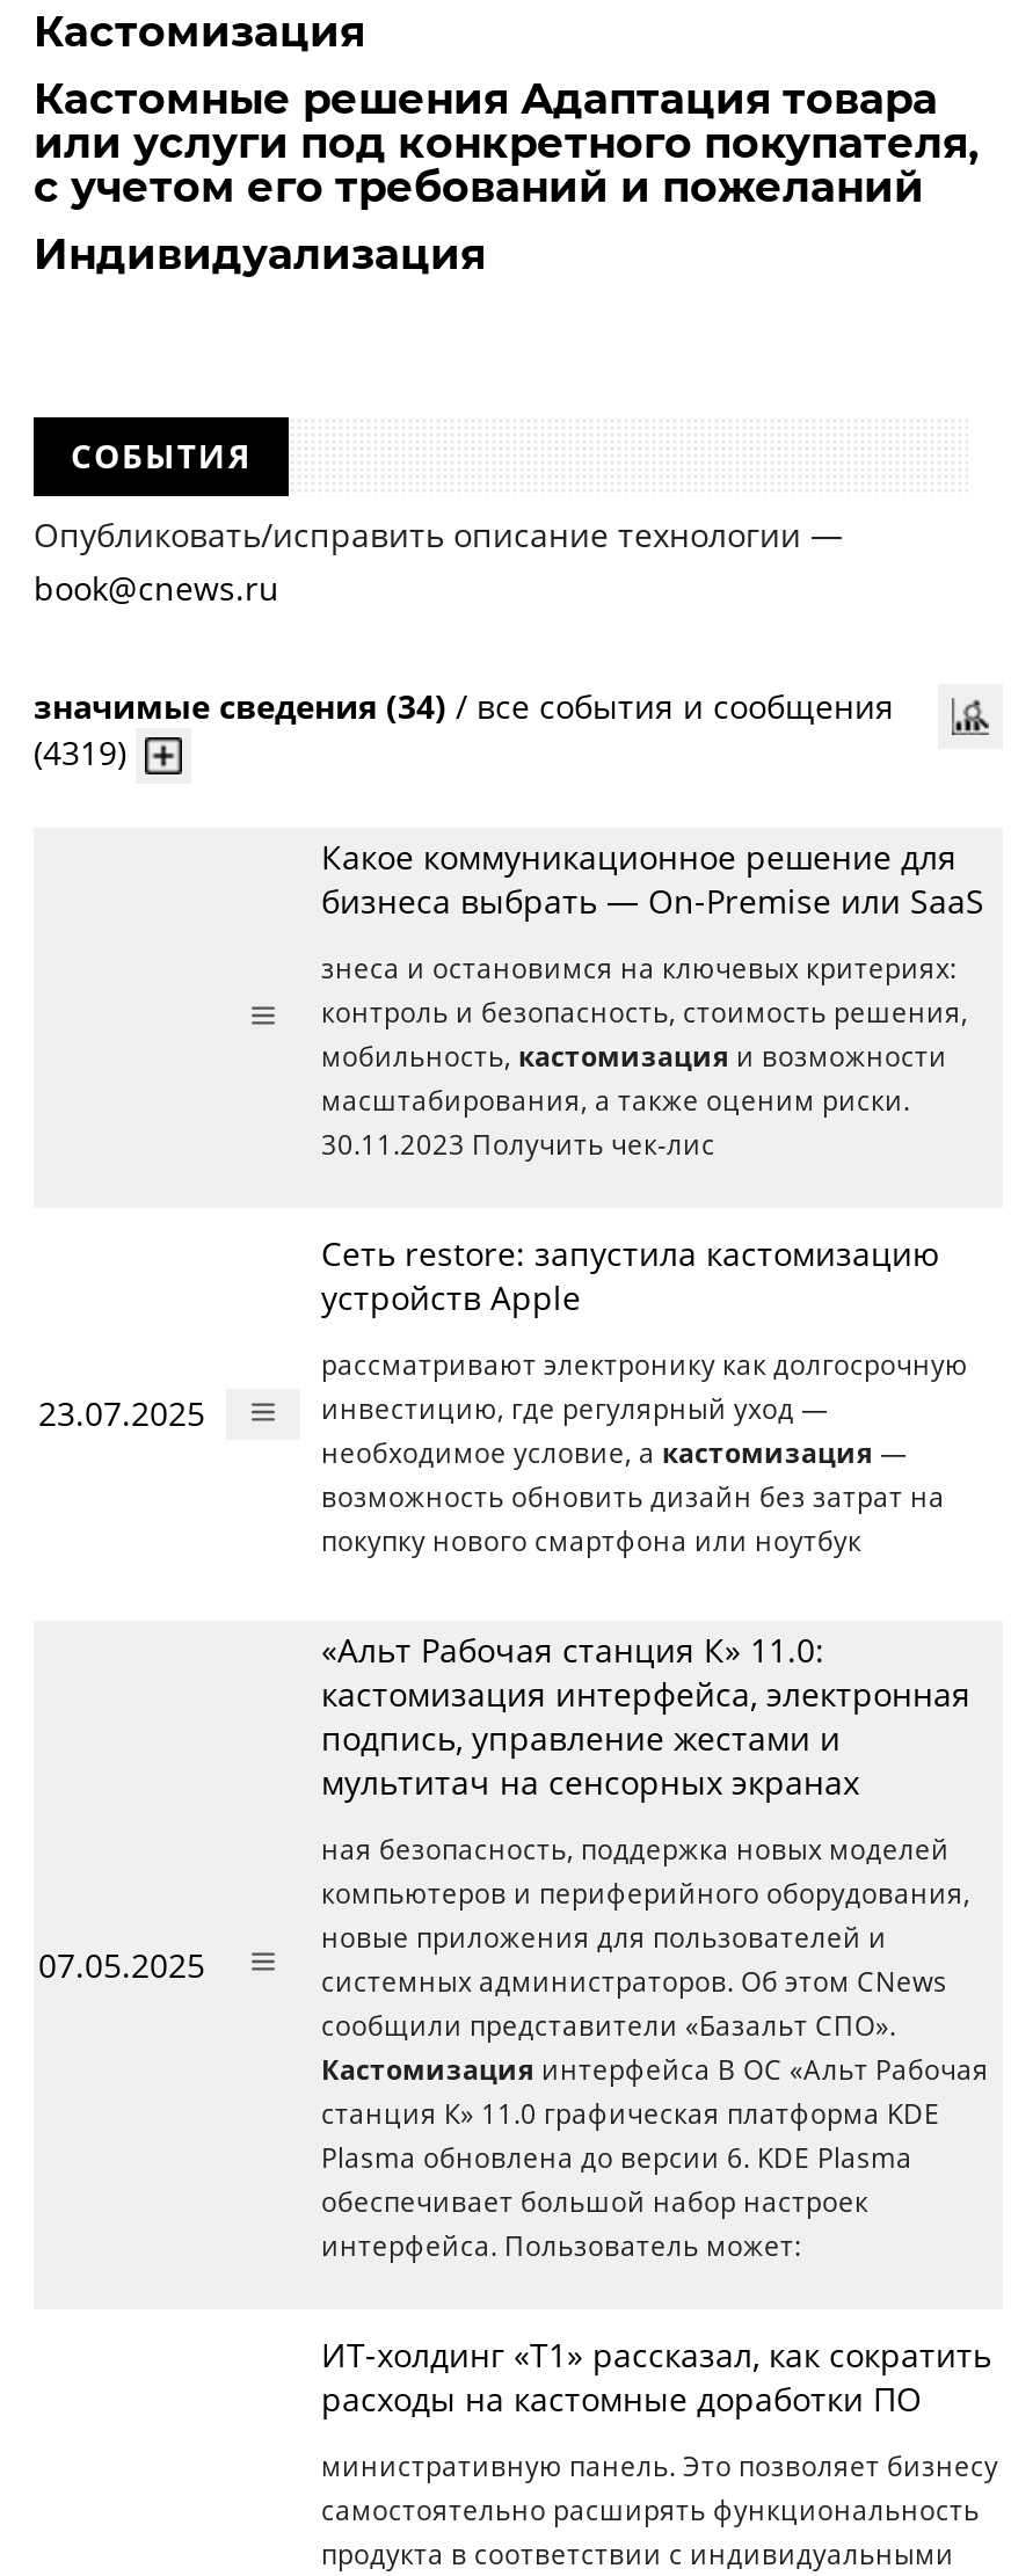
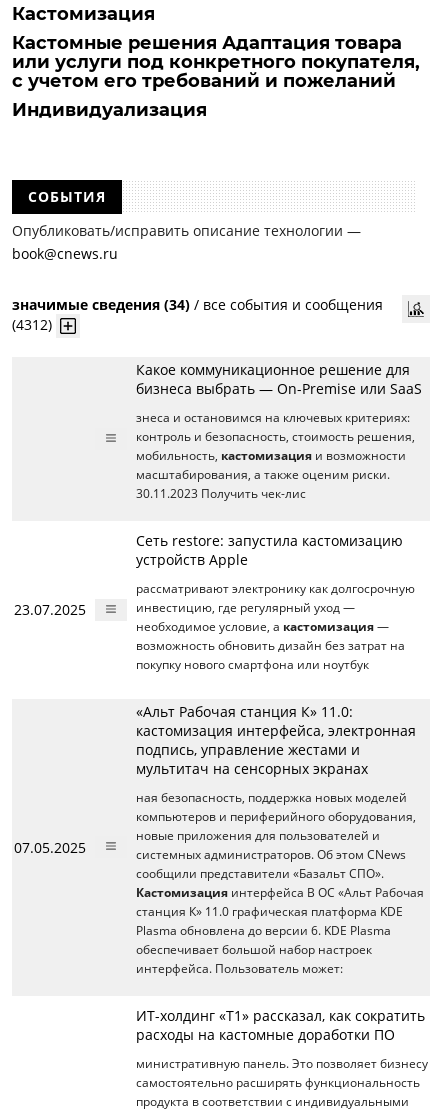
[34,730,126,774] (4319) -> [12,315,52,334] (4312)

